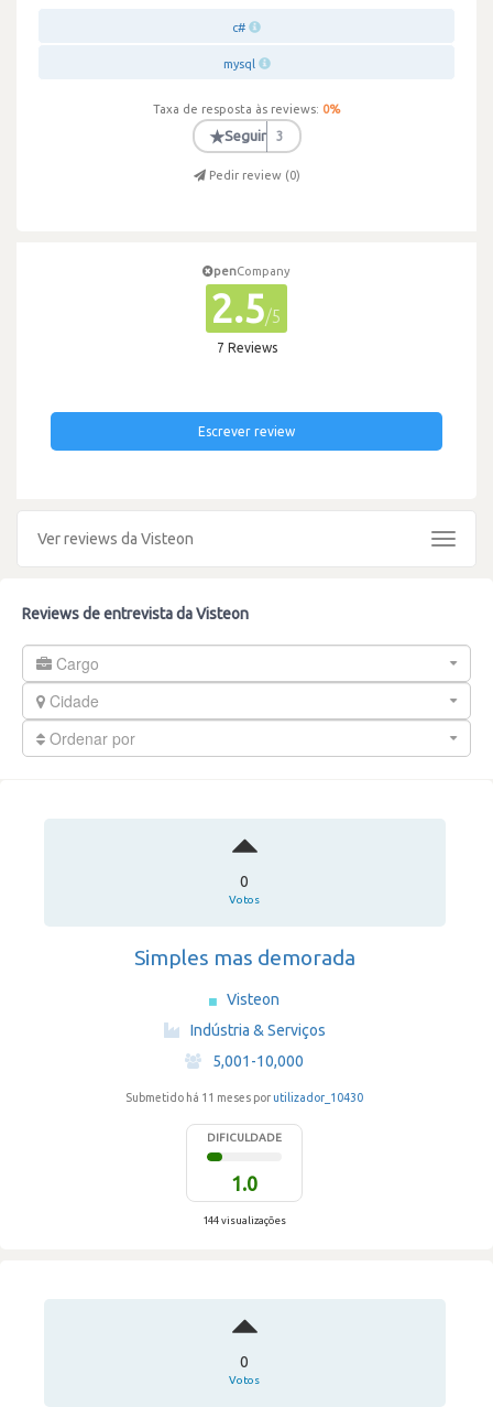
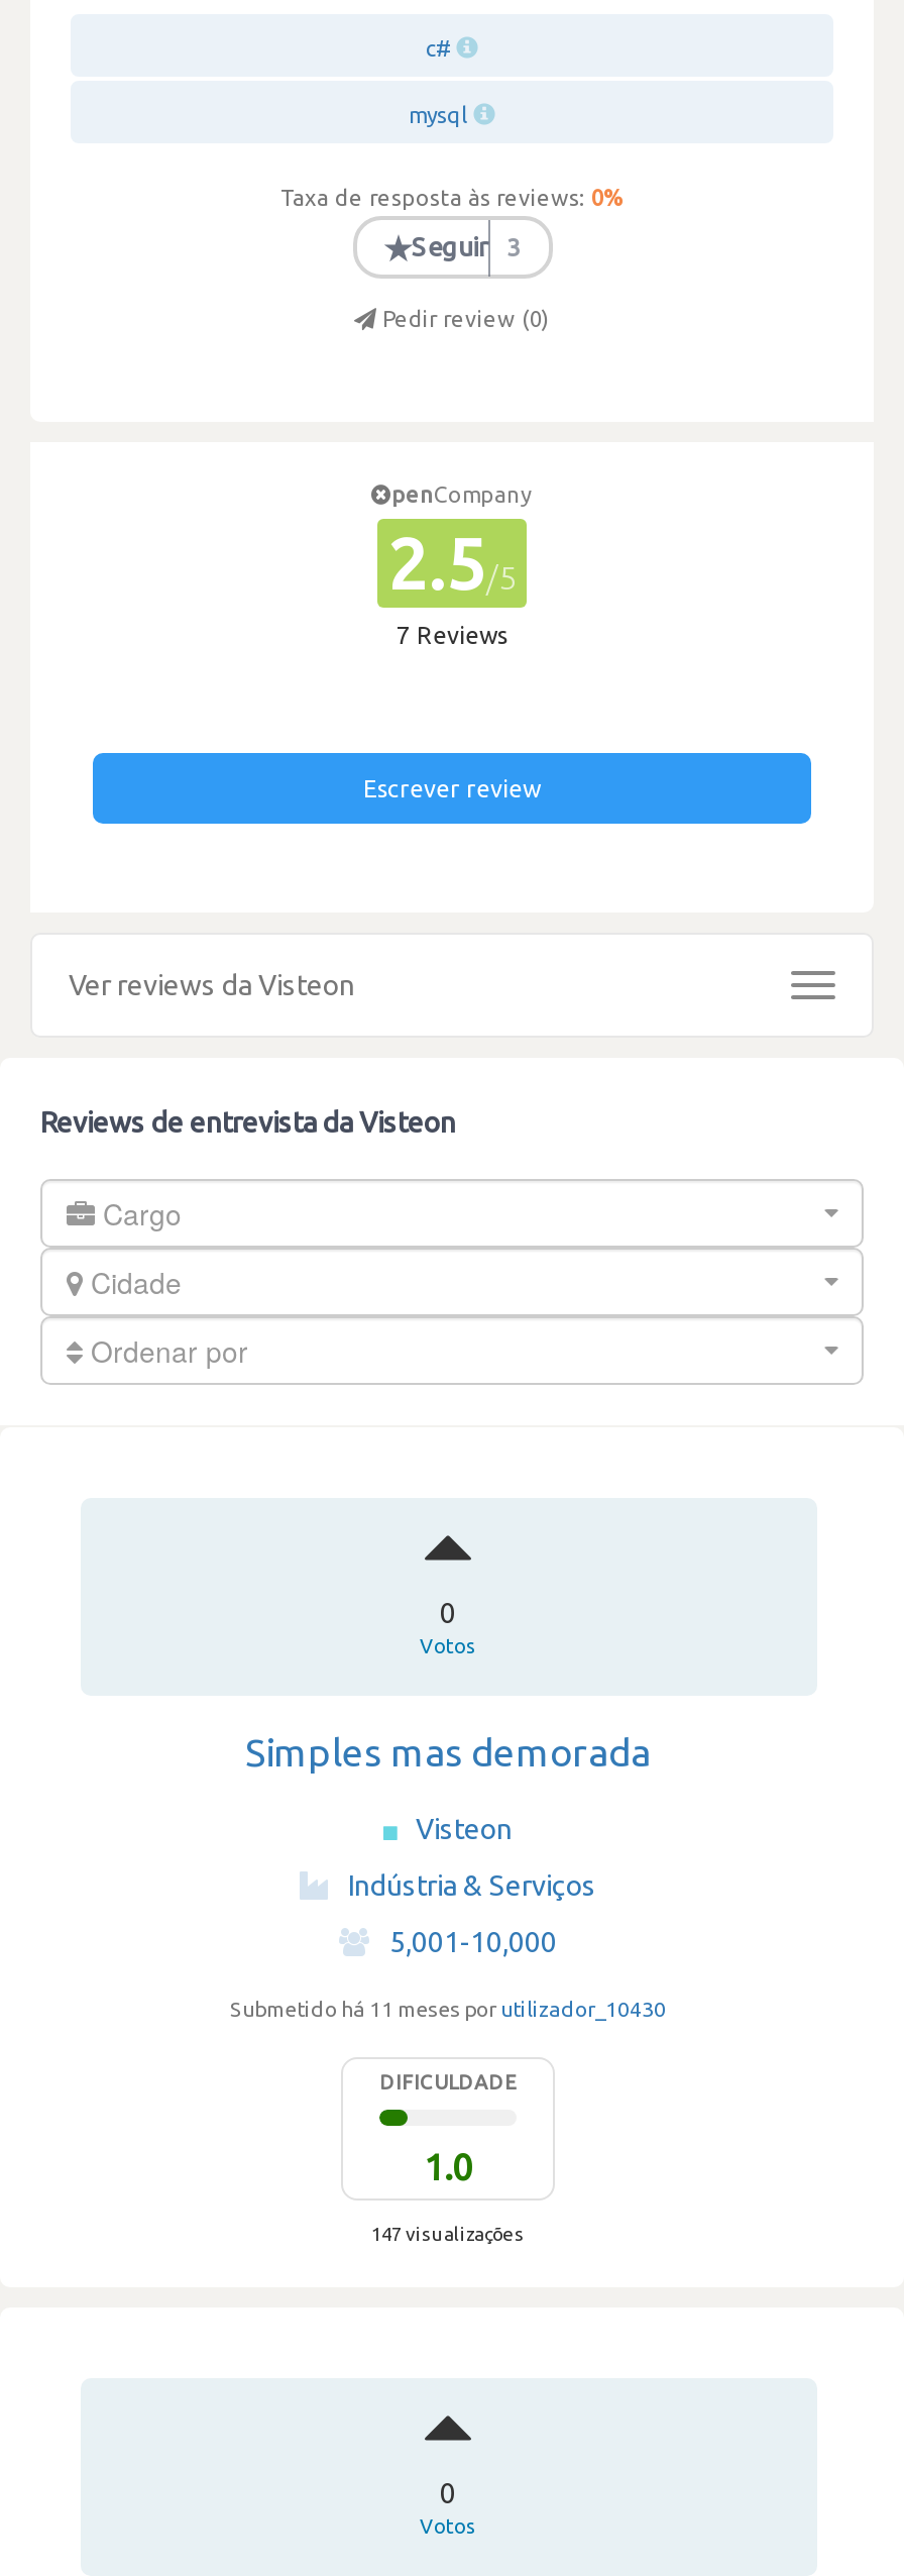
[202,1214,286,1226] 144 visualizações -> [371,2223,525,2245] 147 visualizações

